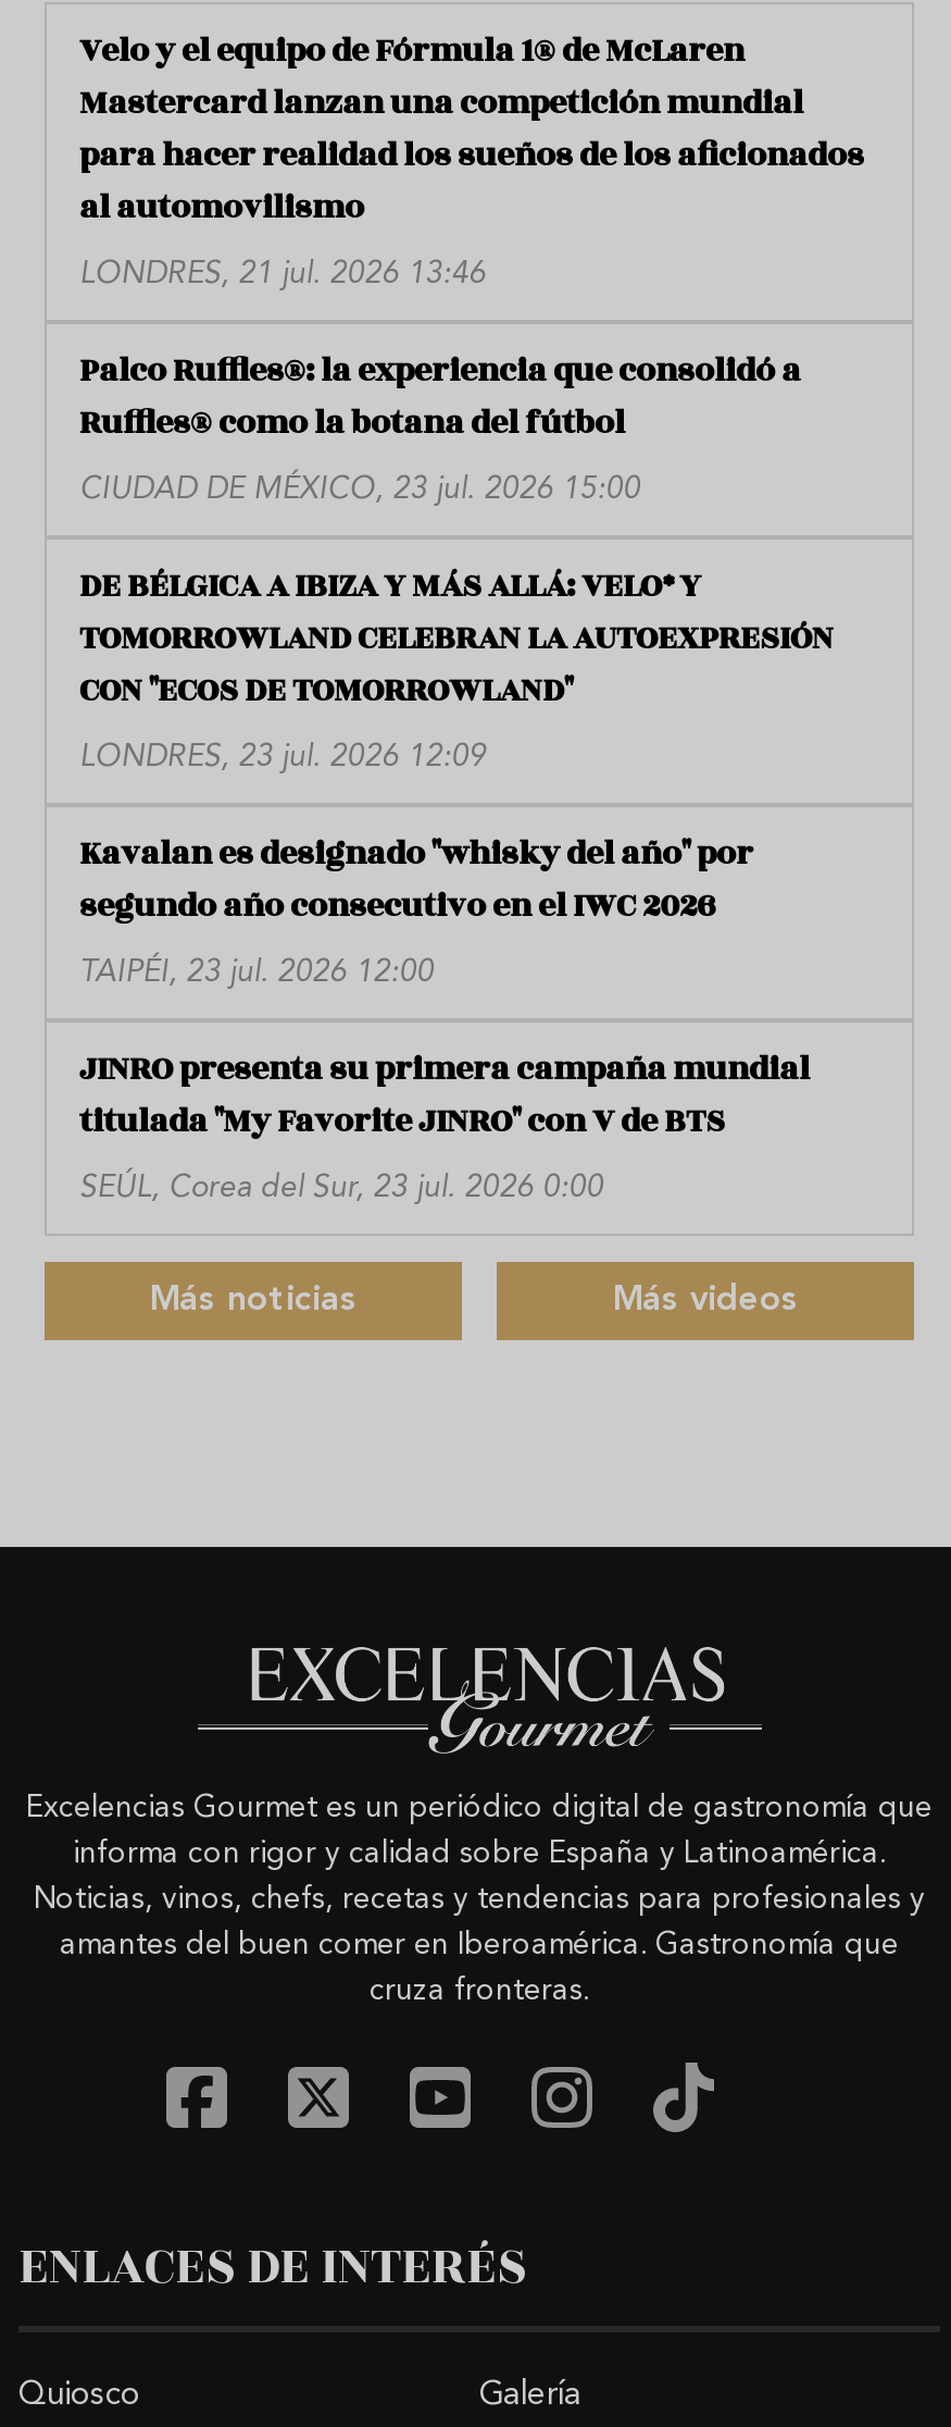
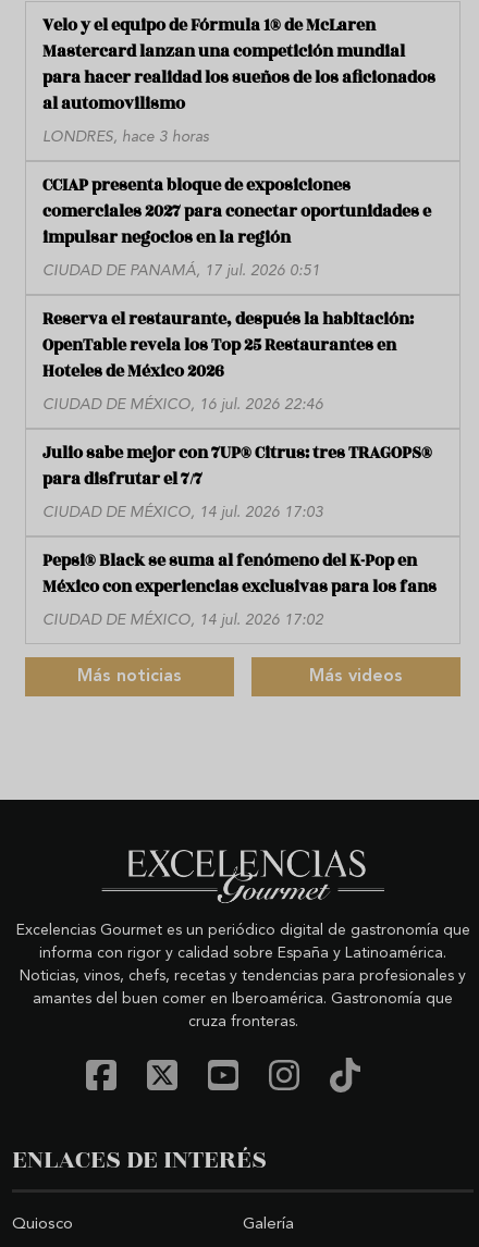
[79,259,486,289] LONDRES, 21 jul. 2026 13:46 -> [42,129,209,145] LONDRES, hace 3 horas
[79,346,801,448] Palco Ruffles®: la experiencia que consolidó a | Ruffles® como la botana del fútbol -> [42,173,431,250] CCIAP presenta bloque de exposiciones | comerciales 2027 para conectar oportunidades e | impulsar negocios en la región
[79,474,640,505] CIUDAD DE MÉXICO, 23 jul. 2026 15:00 -> [42,263,320,279] CIUDAD DE PANAMÁ, 17 jul. 2026 0:51
[79,561,834,716] DE BÉLGICA A IBIZA Y MÁS ALLÁ: VELO* Y | TOMORROWLAND CELEBRAN LA AUTOEXPRESIÓN | CON "ECOS DE TOMORROWLAND" -> [42,307,414,384] Reserva el restaurante, después la habitación: | OpenTable revela los Top 25 Restaurantes en | Hoteles de México 2026
[79,742,486,772] LONDRES, 23 jul. 2026 12:09 -> [42,397,323,412] CIUDAD DE MÉXICO, 16 jul. 2026 22:46
[79,829,753,931] Kavalan es designado "whisky del año" por | segundo año consecutivo en el IWC 2026 -> [42,441,432,492] Julio sabe mejor con 7UP® Citrus: tres TRAGOPS® | para disfrutar el 7/7
[79,957,434,988] TAIPÉI, 23 jul. 2026 12:00 -> [42,505,323,520] CIUDAD DE MÉXICO, 14 jul. 2026 17:03
[79,1044,810,1147] JINRO presenta su primera campaña mundial | titulada "My Favorite JINRO" con V de BTS -> [42,548,437,600] Pepsi® Black se suma al fenómeno del K-Pop en | México con experiencias exclusivas para los fans
[79,1173,603,1203] SEÚL, Corea del Sur, 23 jul. 2026 0:00 -> [42,613,323,628] CIUDAD DE MÉXICO, 14 jul. 2026 17:02

